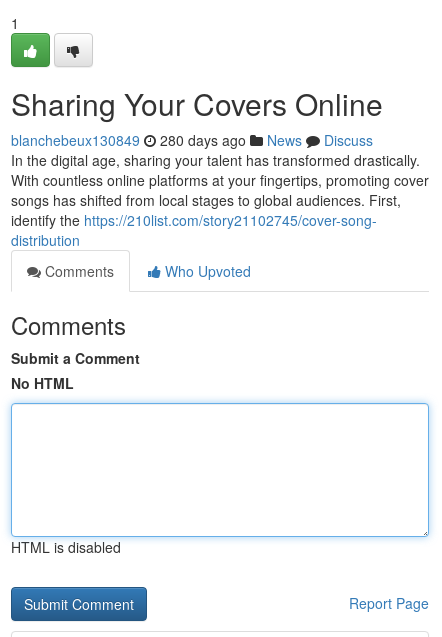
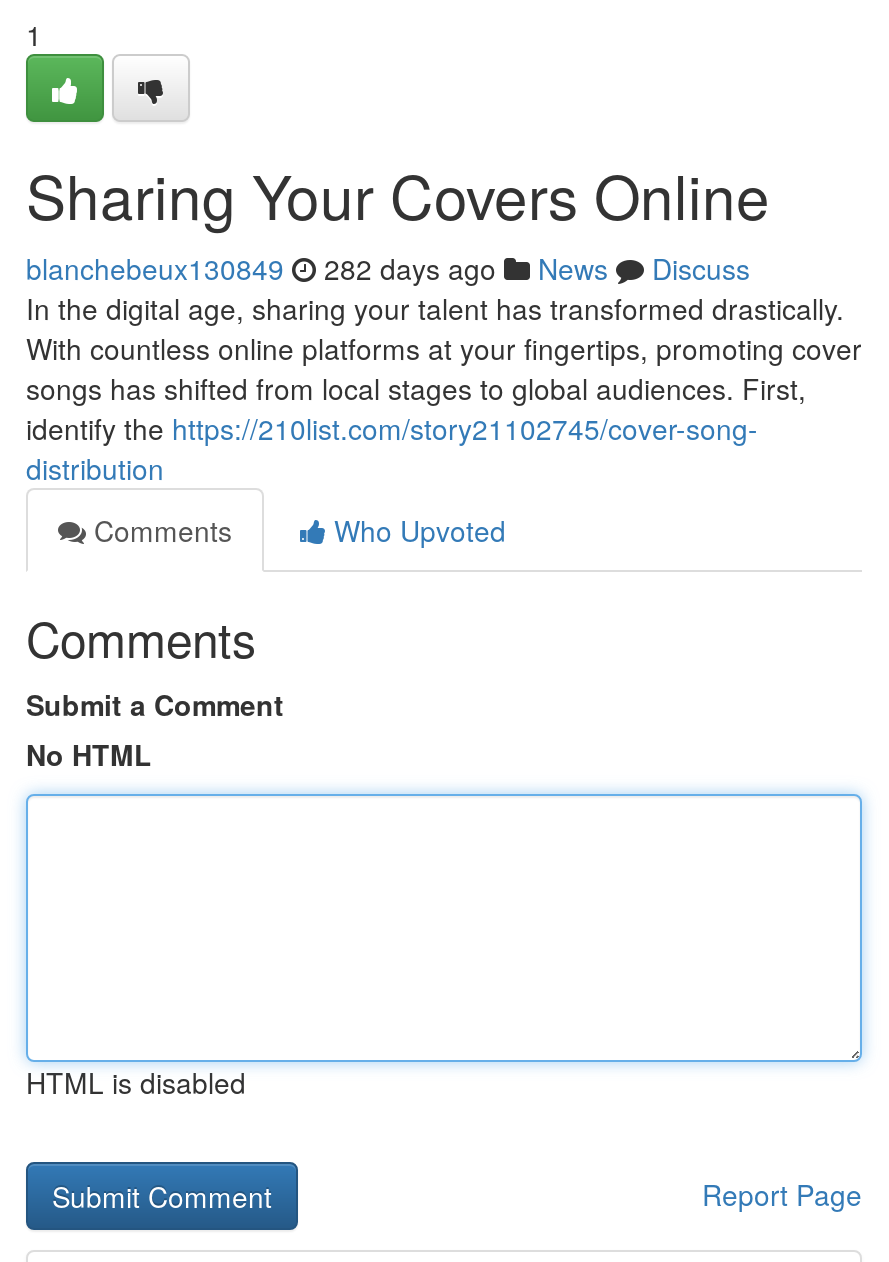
[11,130,373,150] blanchebeux130849 280 days ago News Discuss -> [26,248,750,288] blanchebeux130849 282 days ago News Discuss

